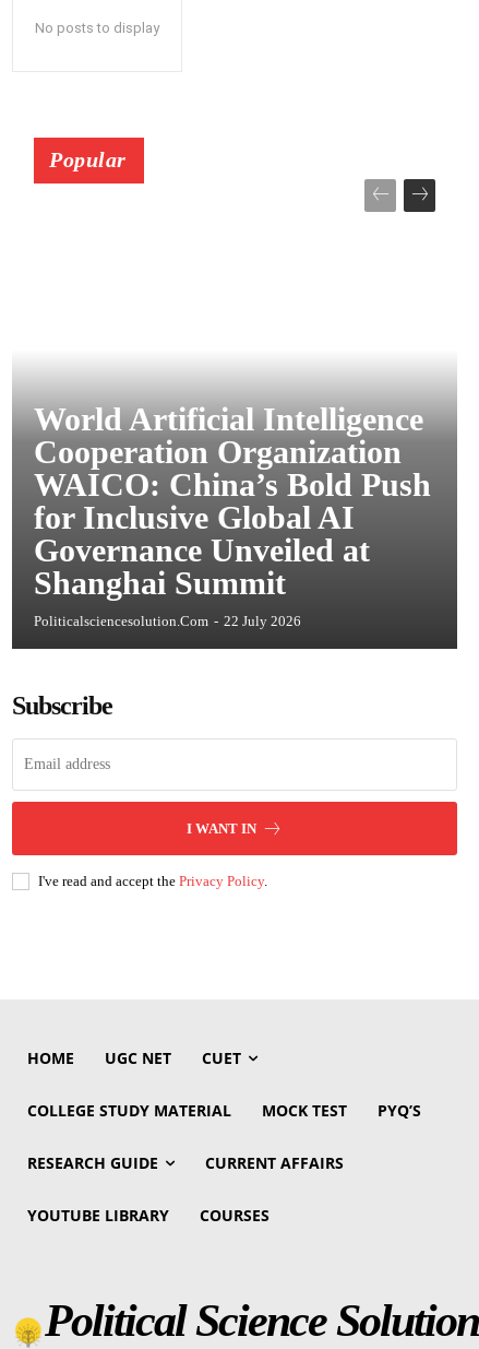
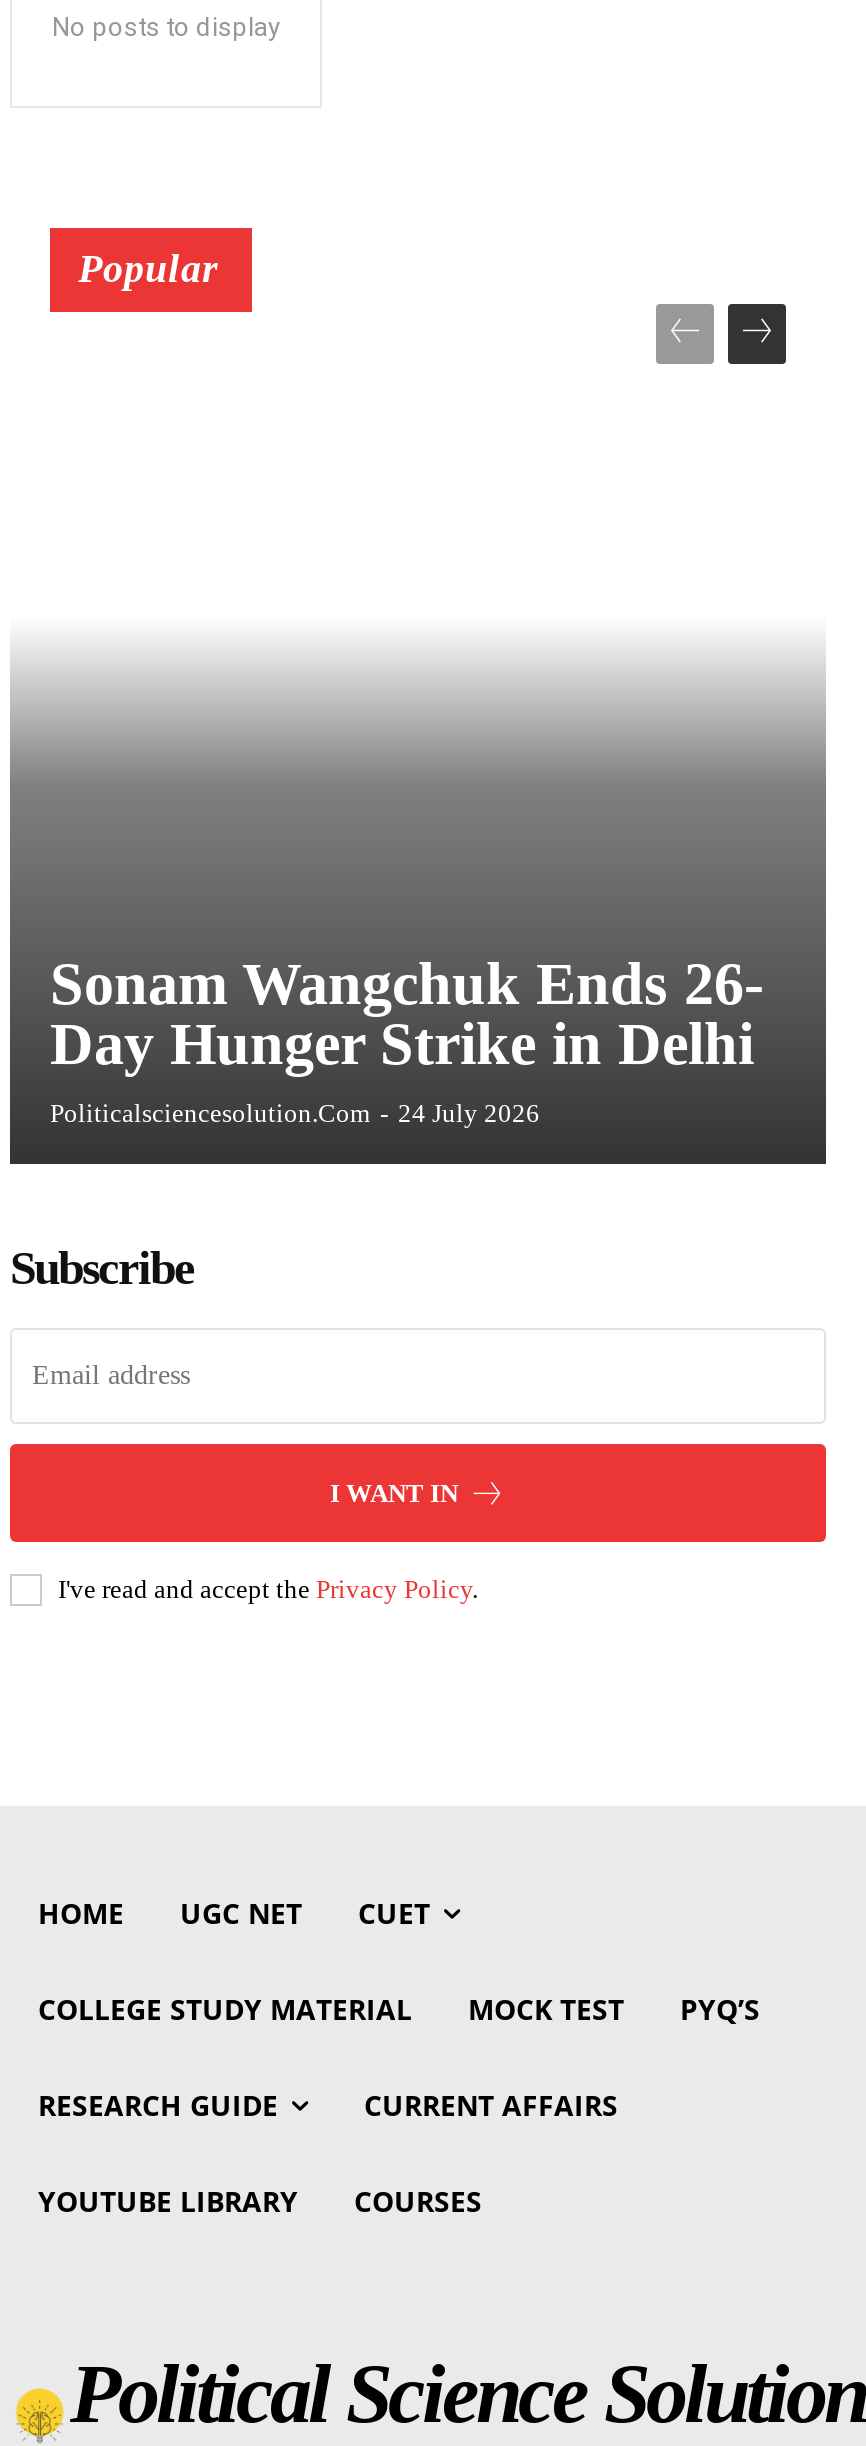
[34,401,431,629] World Artificial Intelligence | Cooperation Organization | WAICO: China’s Bold Push | for Inclusive Global AI | Governance Unveiled at | Shanghai Summit | Politicalsciencesolution.com - 22 July 2026 -> [50,950,764,1128] Sonam Wangchuk Ends 26- | Day Hunger Strike in Delhi | Politicalsciencesolution.com - 24 July 2026

